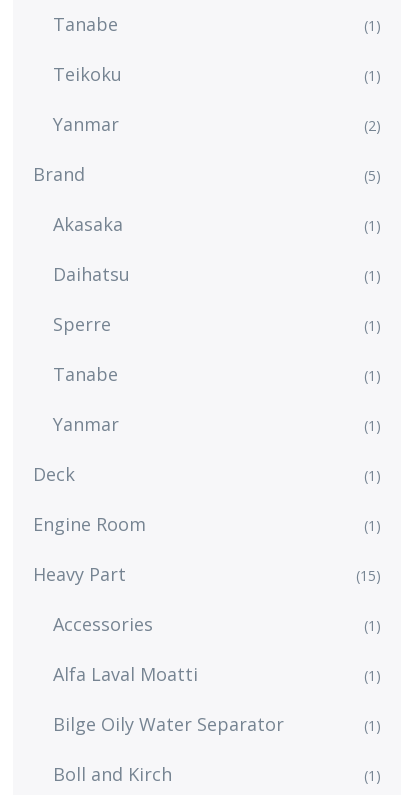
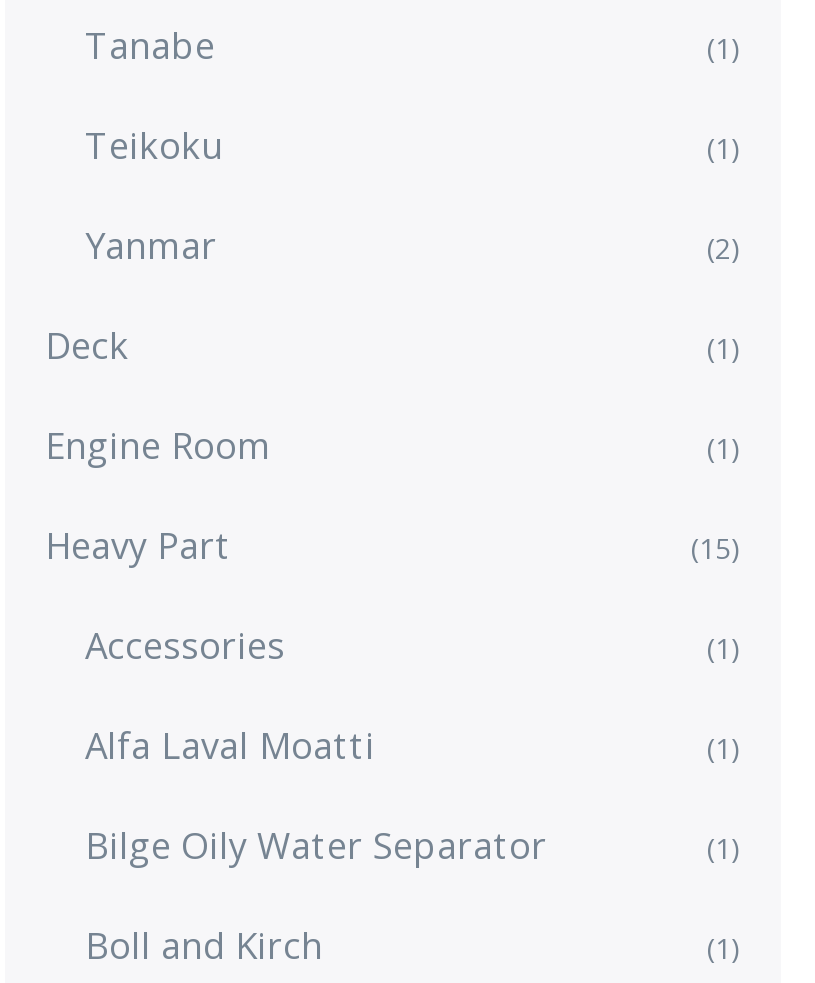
[33,162,381,436] Brand | (5) | Akasaka | (1) | Daihatsu | (1) | Sperre | (1) | Tanabe | (1) | Yanmar | (1) -> none

